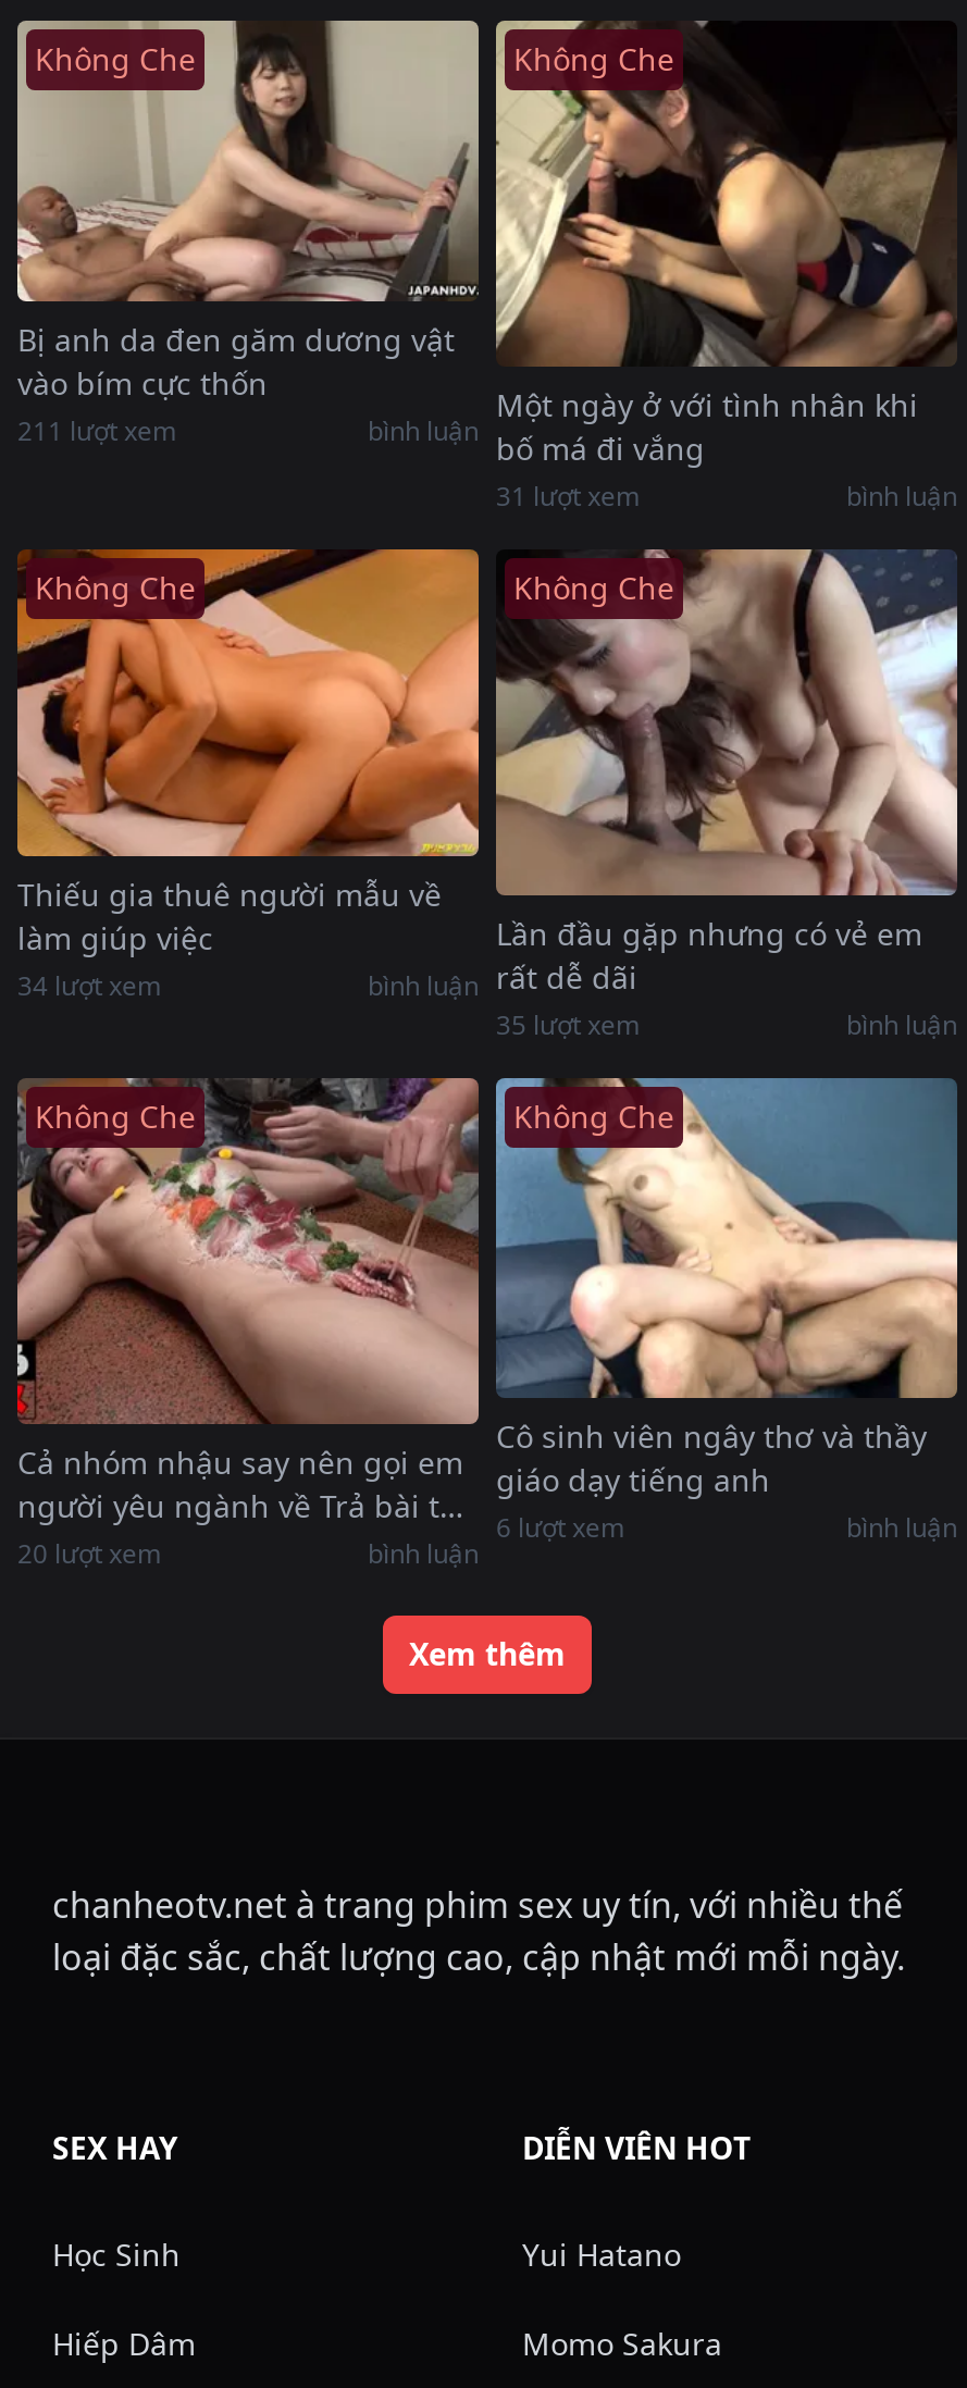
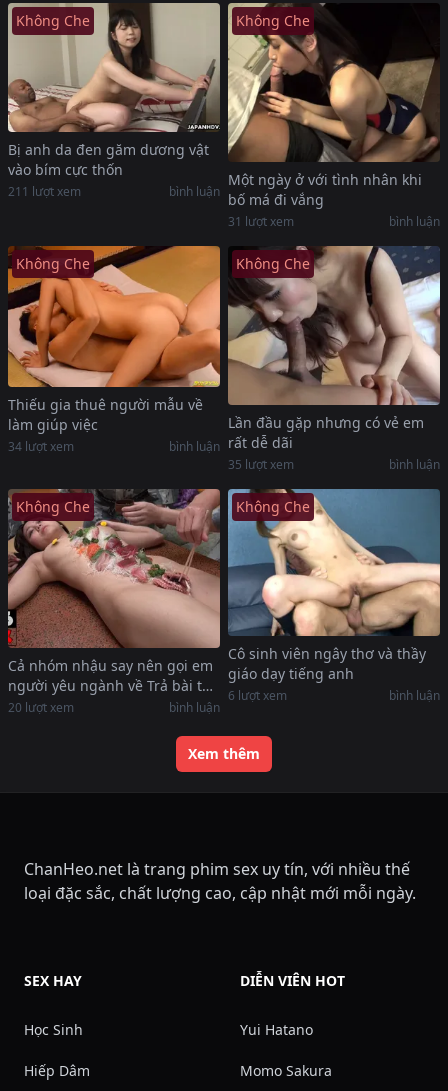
[52,1881,903,1929] chanheotv.net à trang phim sex uy tín, với nhiều thế -> [24,858,410,880] ChanHeo.net là trang phim sex uy tín, với nhiều thế

